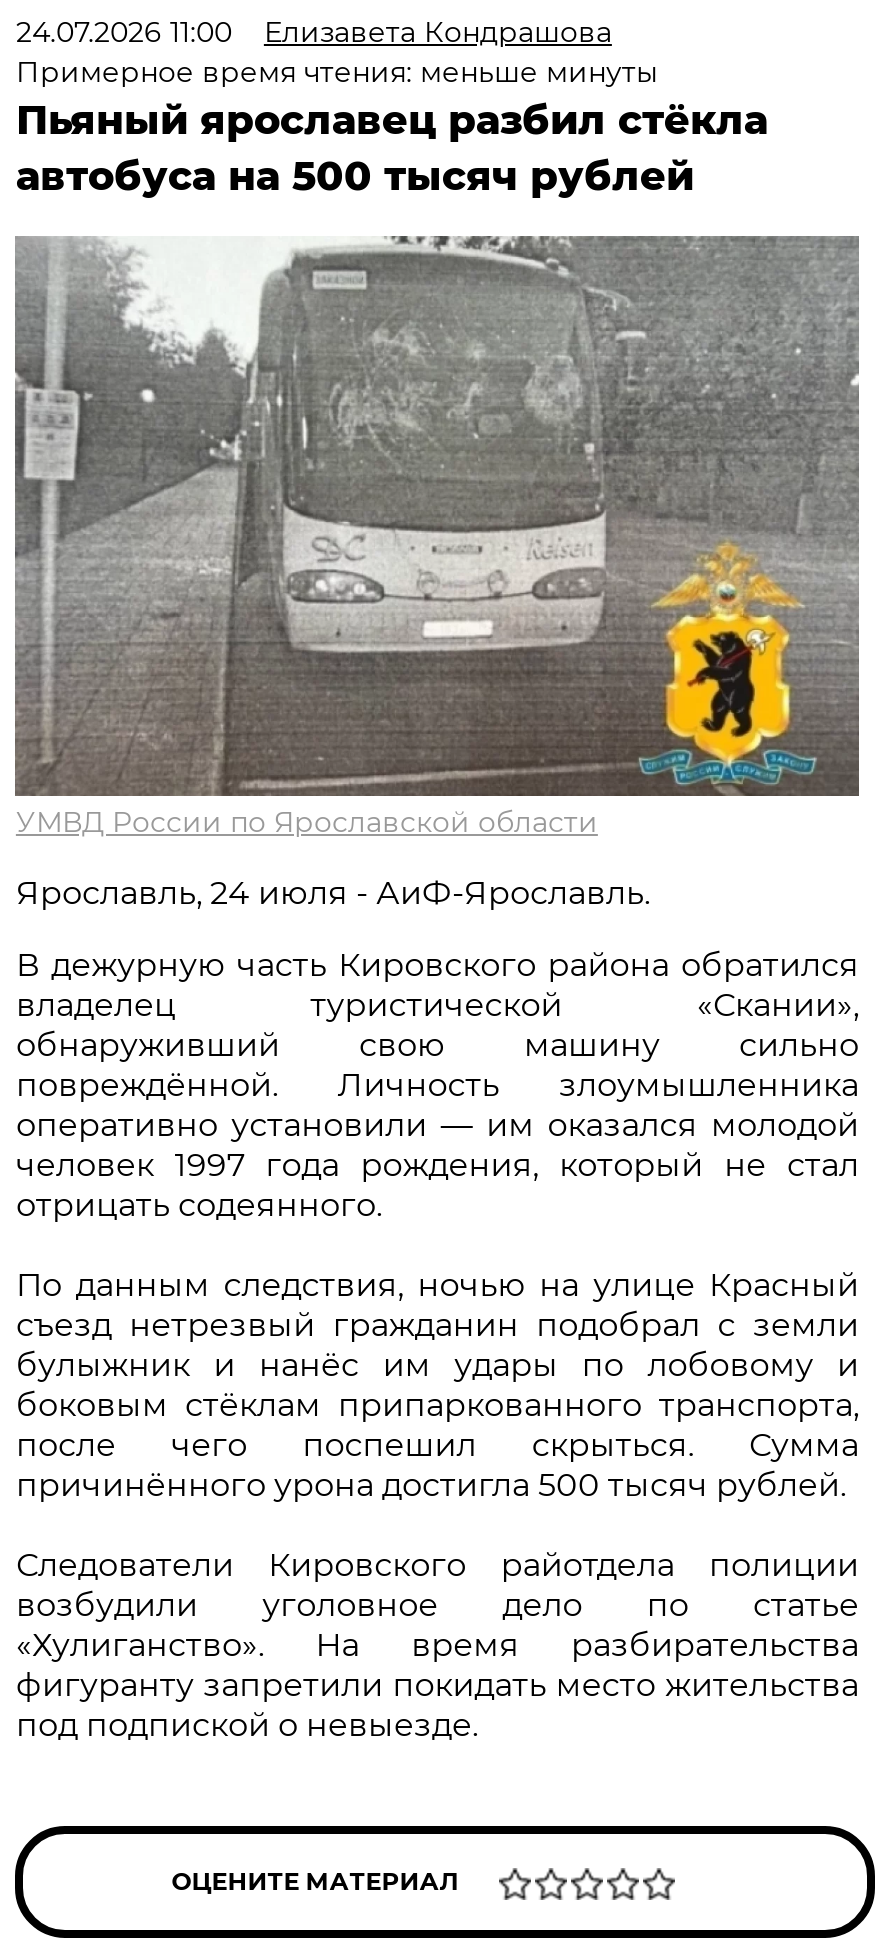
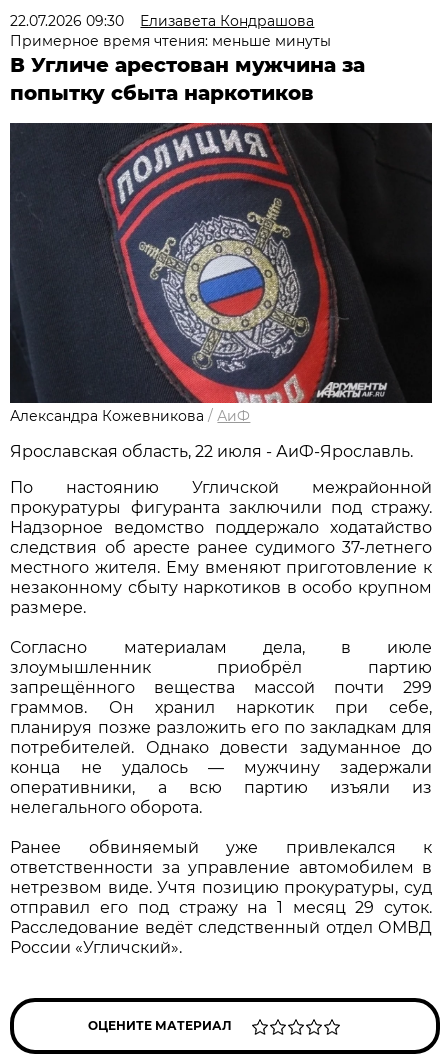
[16,14,612,50] 24.07.2026 11:00 Елизавета Кондрашова -> [10,12,314,30] 22.07.2026 09:30 Елизавета Кондрашова
[16,96,768,200] Пьяный ярославец разбил стёкла | автобуса на 500 тысяч рублей -> [10,53,365,105] В Угличе арестован мужчина за | попытку сбыта наркотиков
[13,234,861,840] [image] | УМВД России по Ярославской области -> [10,122,433,425] [image] | Александра Кожевникова / АиФ
[16,874,650,912] Ярославль, 24 июля - АиФ-Ярославль. -> [10,442,413,461] Ярославская область, 22 июля - АиФ-Ярославль.
[16,946,859,1224] В дежурную часть Кировского района обратился | владелец туристической «Скании», | обнаруживший свою машину сильно | повреждённой. Личность злоумышленника | оперативно установили — им оказался молодой | человек 1997 года рождения, который не стал | отрицать содеянного. -> [10,478,432,617] По настоянию Угличской межрайонной | прокуратуры фигуранта заключили под стражу. | Надзорное ведомство поддержало ходатайство | следствия об аресте ранее судимого 37-летнего | местного жителя. Ему вменяют приготовление к | незаконному сбыту наркотиков в особо крупном | размере.
[16,1266,859,1504] По данным следствия, ночью на улице Красный | съезд нетрезвый гражданин подобрал с земли | булыжник и нанёс им удары по лобовому и | боковым стёклам припаркованного транспорта, | после чего поспешил скрыться. Сумма | причинённого урона достигла 500 тысяч рублей. -> [10,638,432,817] Согласно материалам дела, в июле | злоумышленник приобрёл партию | запрещённого вещества массой почти 299 | граммов. Он хранил наркотик при себе, | планируя позже разложить его по закладкам для | потребителей. Однако довести задуманное до | конца не удалось — мужчину задержали | оперативники, а всю партию изъяли из | нелегального оборота.
[16,1546,859,1744] Следователи Кировского райотдела полиции | возбудили уголовное дело по статье | «Хулиганство». На время разбирательства | фигуранту запретили покидать место жительства | под подпиской о невыезде. -> [10,838,432,957] Ранее обвиняемый уже привлекался к | ответственности за управление автомобилем в | нетрезвом виде. Учтя позицию прокуратуры, суд | отправил его под стражу на 1 месяц 29 суток. | Расследование ведёт следственный отдел ОМВД | России «Угличский».

